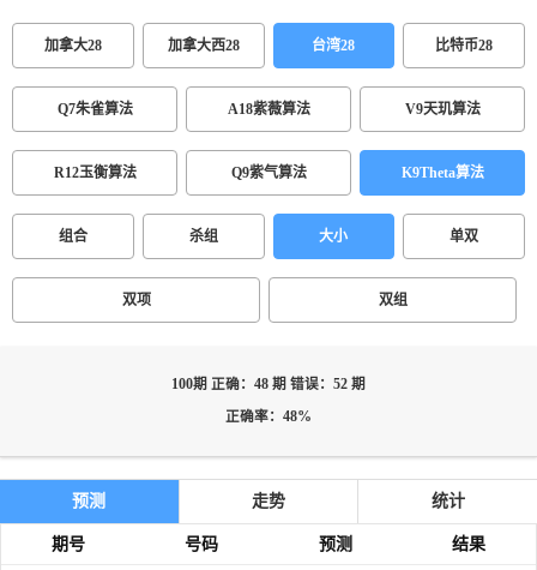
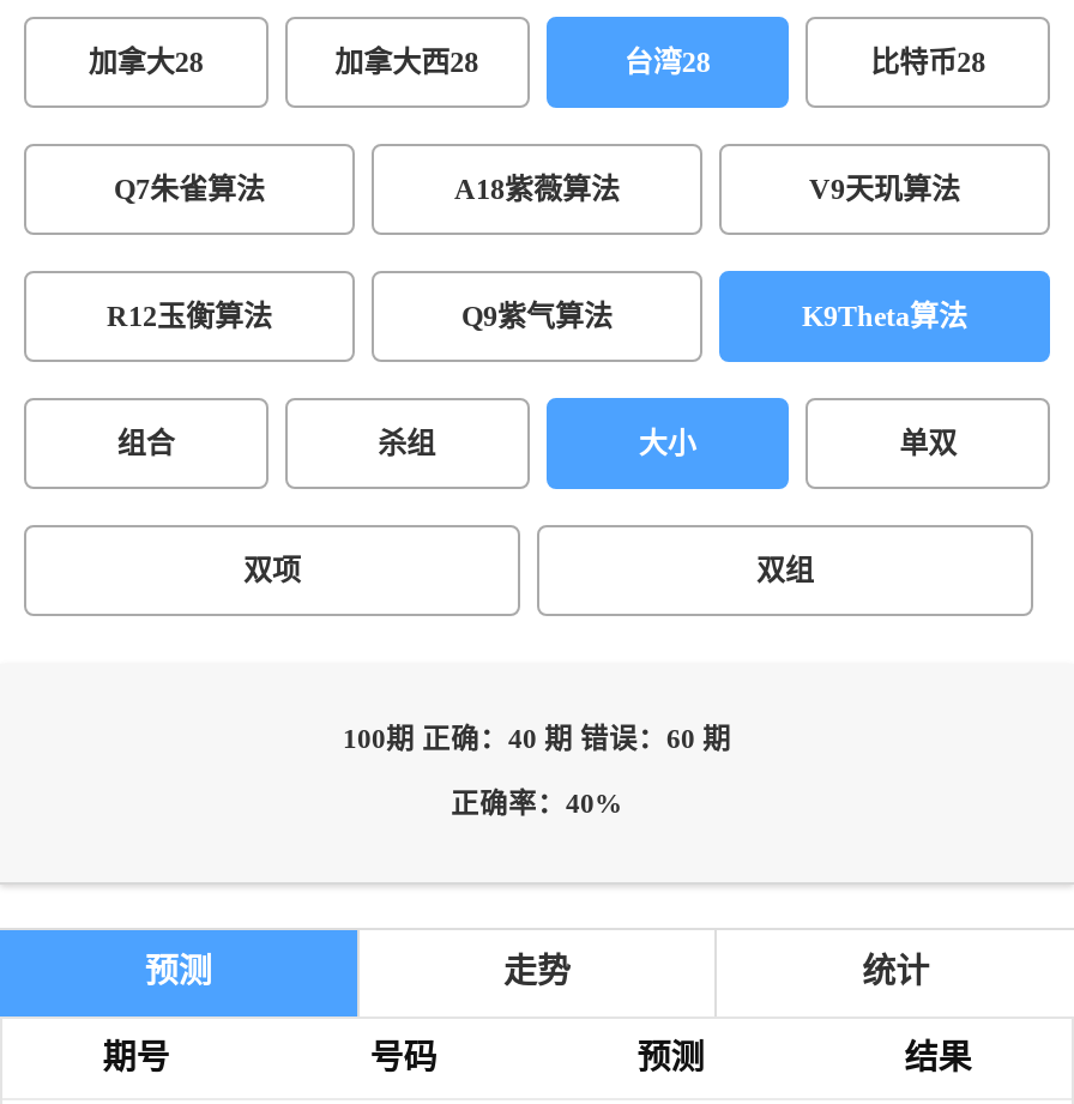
[171,377,366,392] 100期 正确：48 期 错误：52 期 -> [343,724,731,755] 100期 正确：40 期 错误：60 期
[225,409,312,425] 正确率：48% -> [451,789,623,820] 正确率：40%

